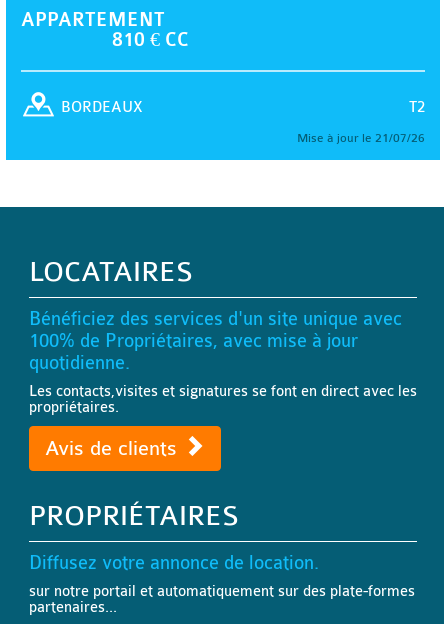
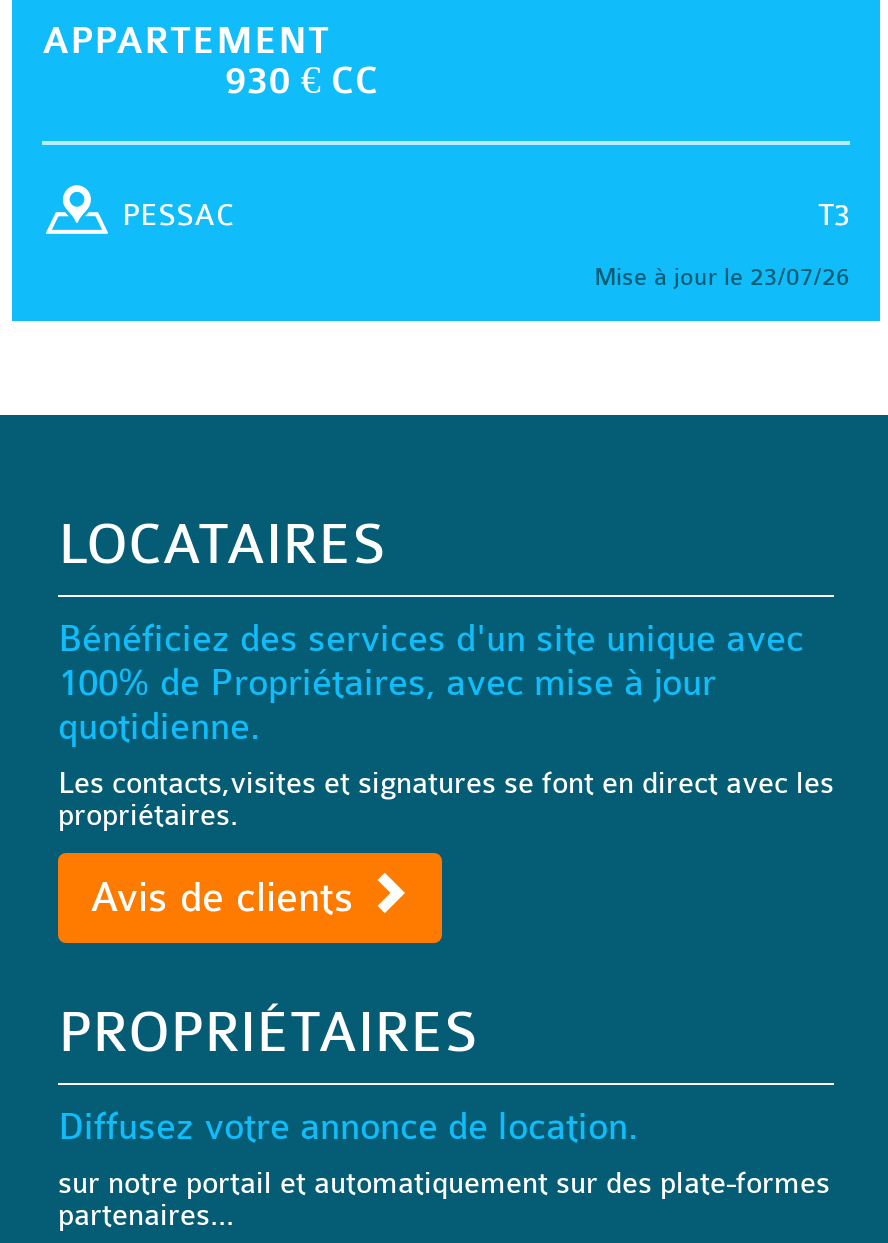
[112,29,189,51] 810 € CC -> [225,59,379,103] 930 € CC
[61,99,425,116] T2 | BORDEAUX -> [122,199,850,233] T3 | PESSAC
[297,131,425,145] Mise à jour le 21/07/26 -> [594,263,850,291] Mise à jour le 23/07/26

